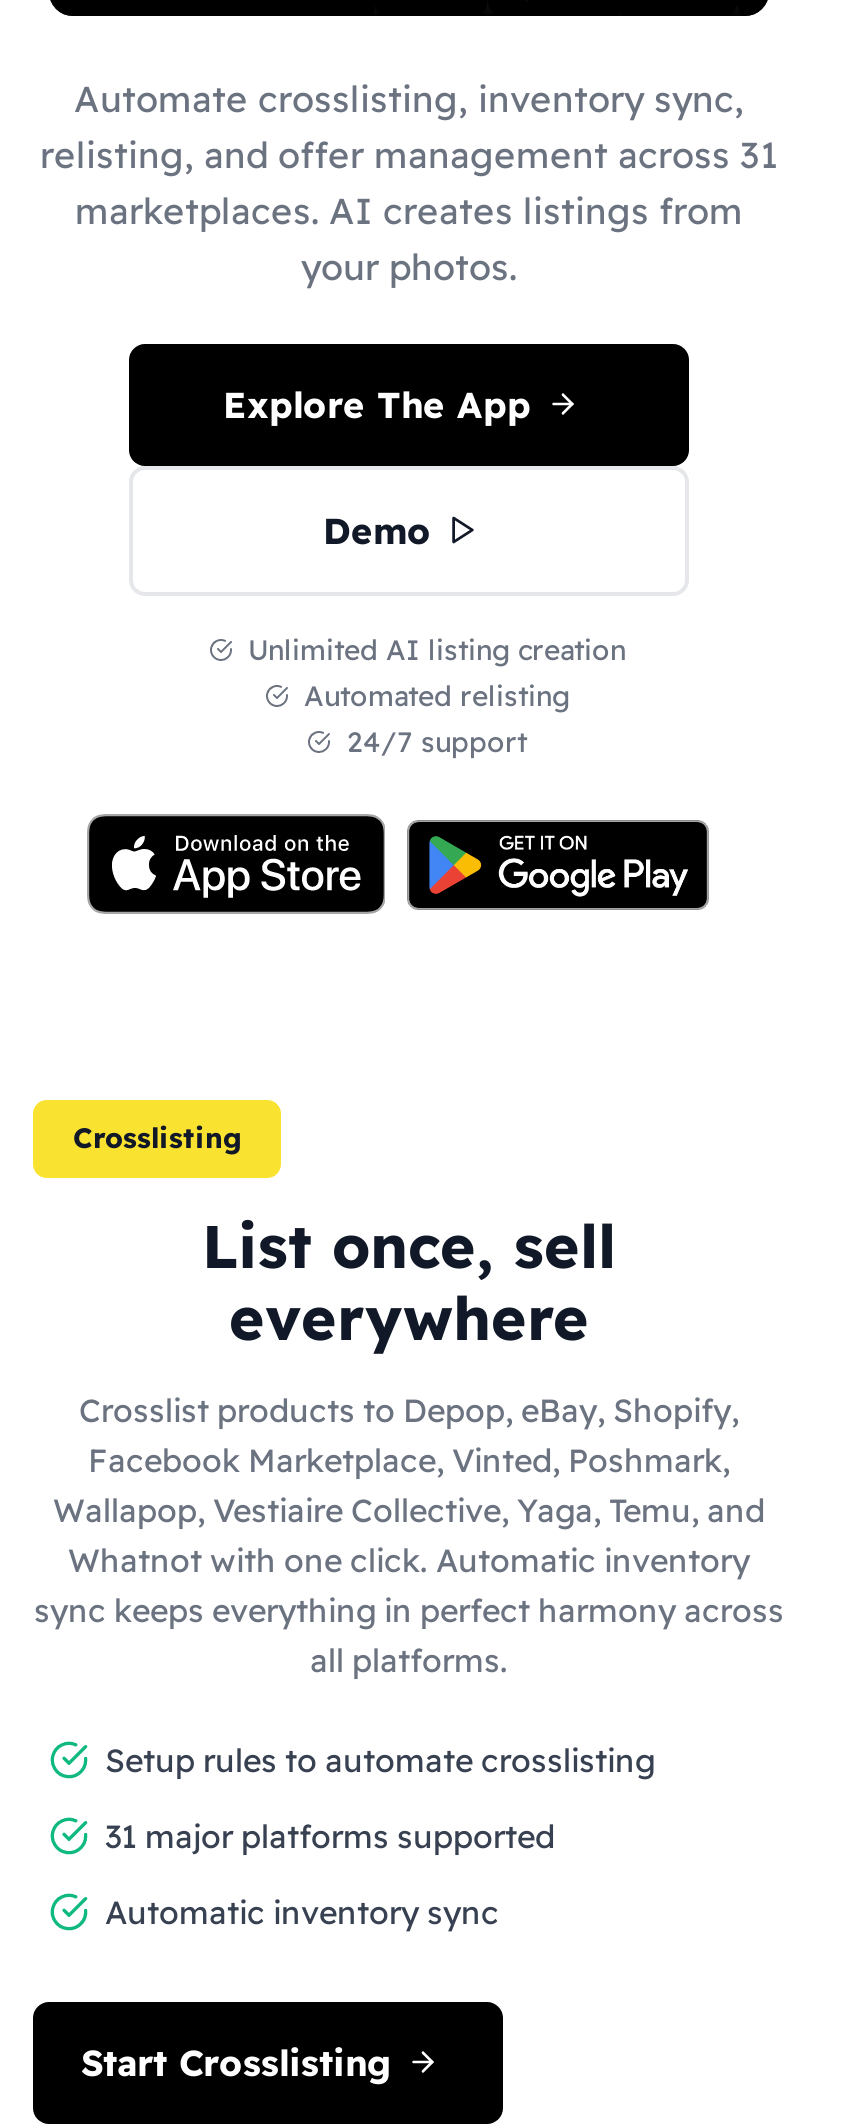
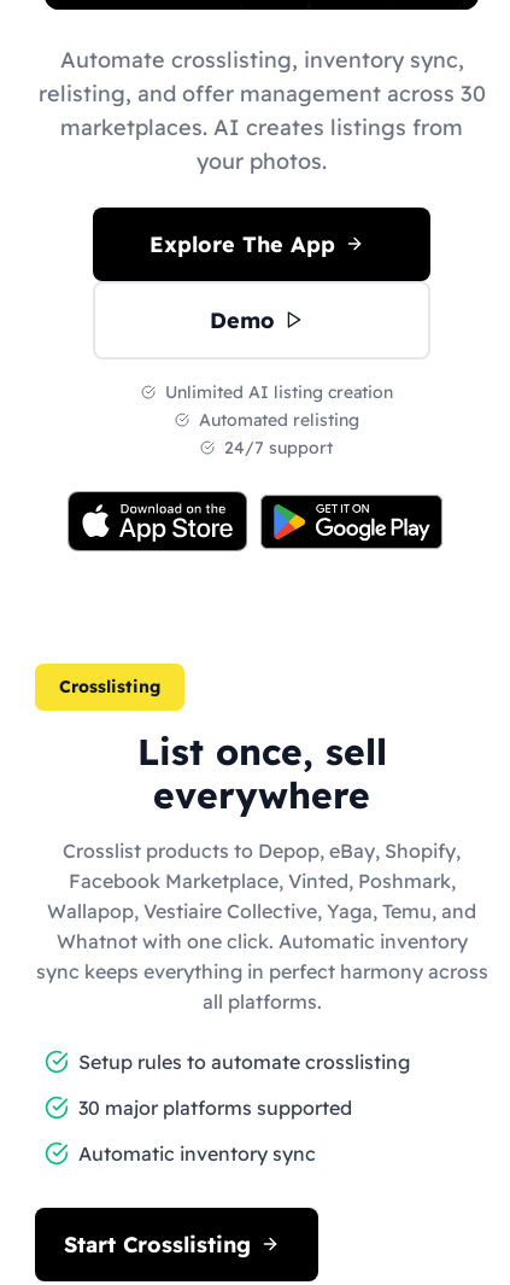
[40,131,778,177] relisting, and offer management across 31 -> [38,79,485,107] relisting, and offer management across 30
[105,1815,555,1855] 31 major platforms supported -> [78,1095,352,1119] 30 major platforms supported

